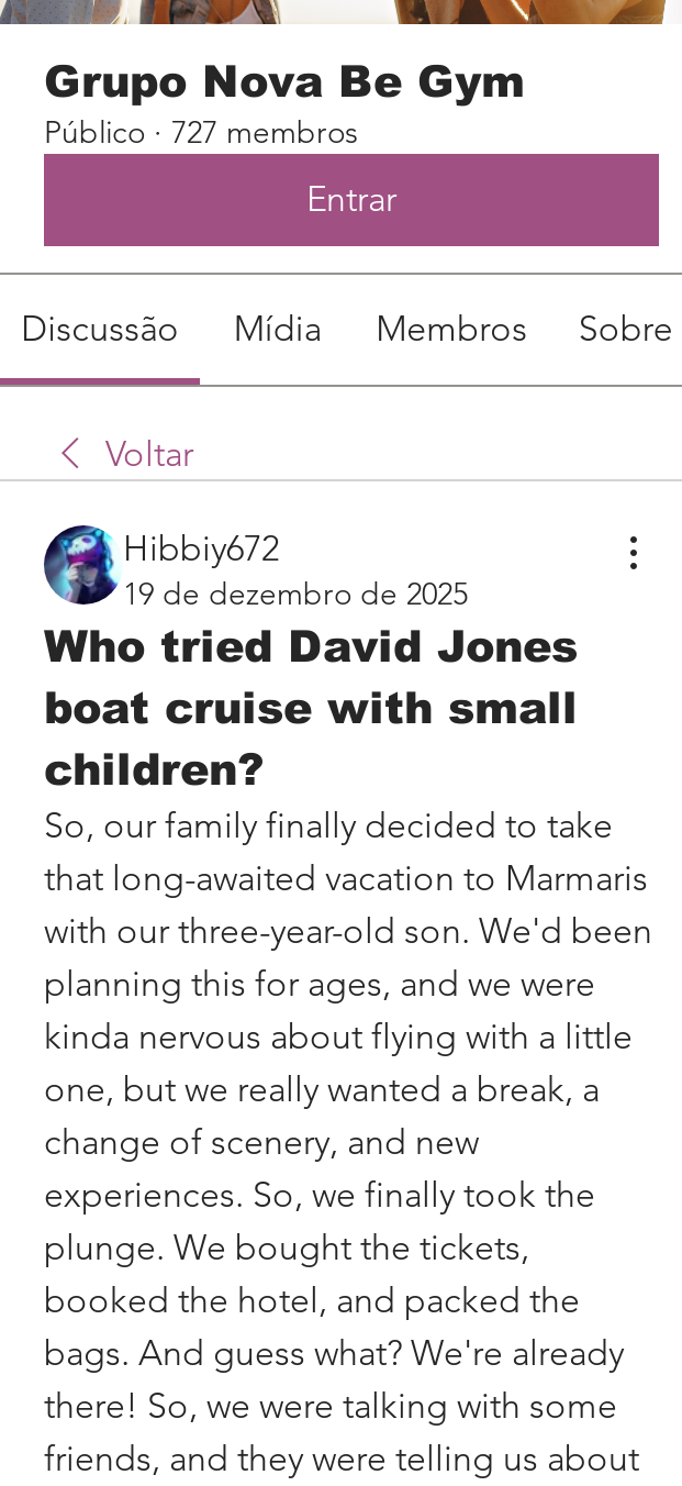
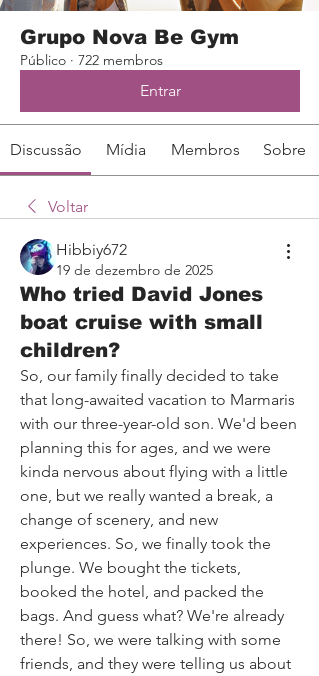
[44,112,358,152] Público · 727 membros -> [20,51,163,69] Público · 722 membros

